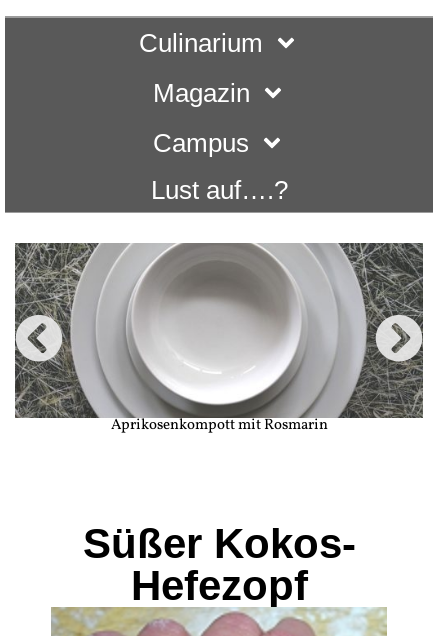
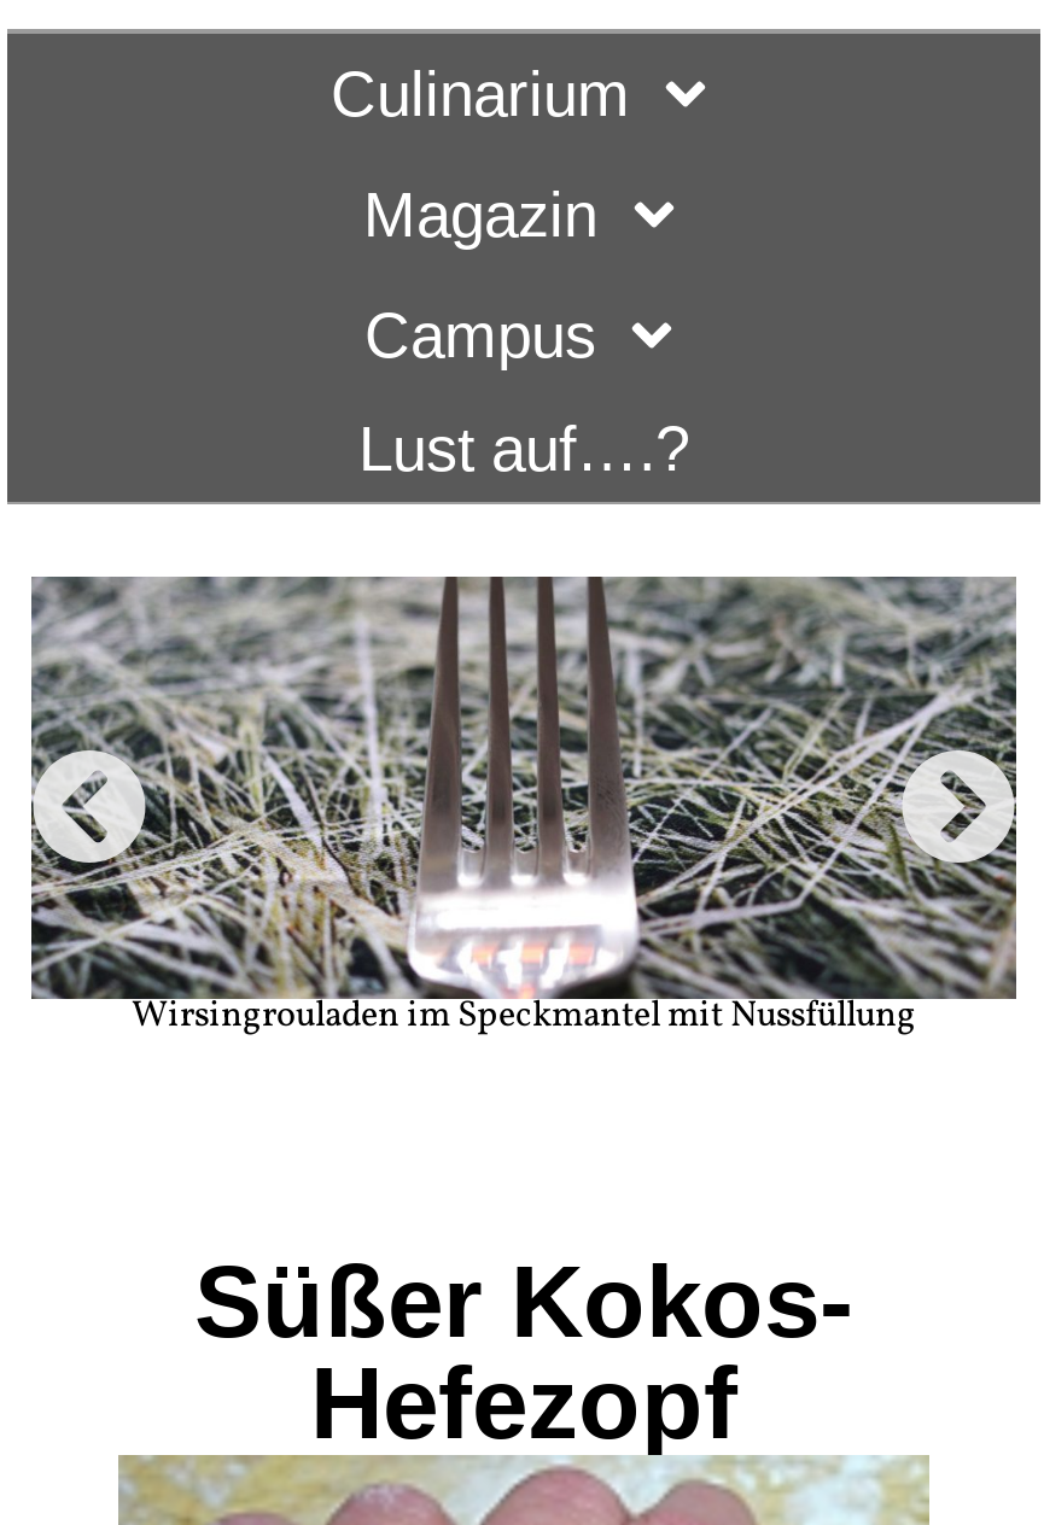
[15,243,423,436] [image] | Aprikosenkompott mit Rosmarin -> [31,577,1016,1042] [image] | Wirsingrouladen im Speckmantel mit Nussfüllung

